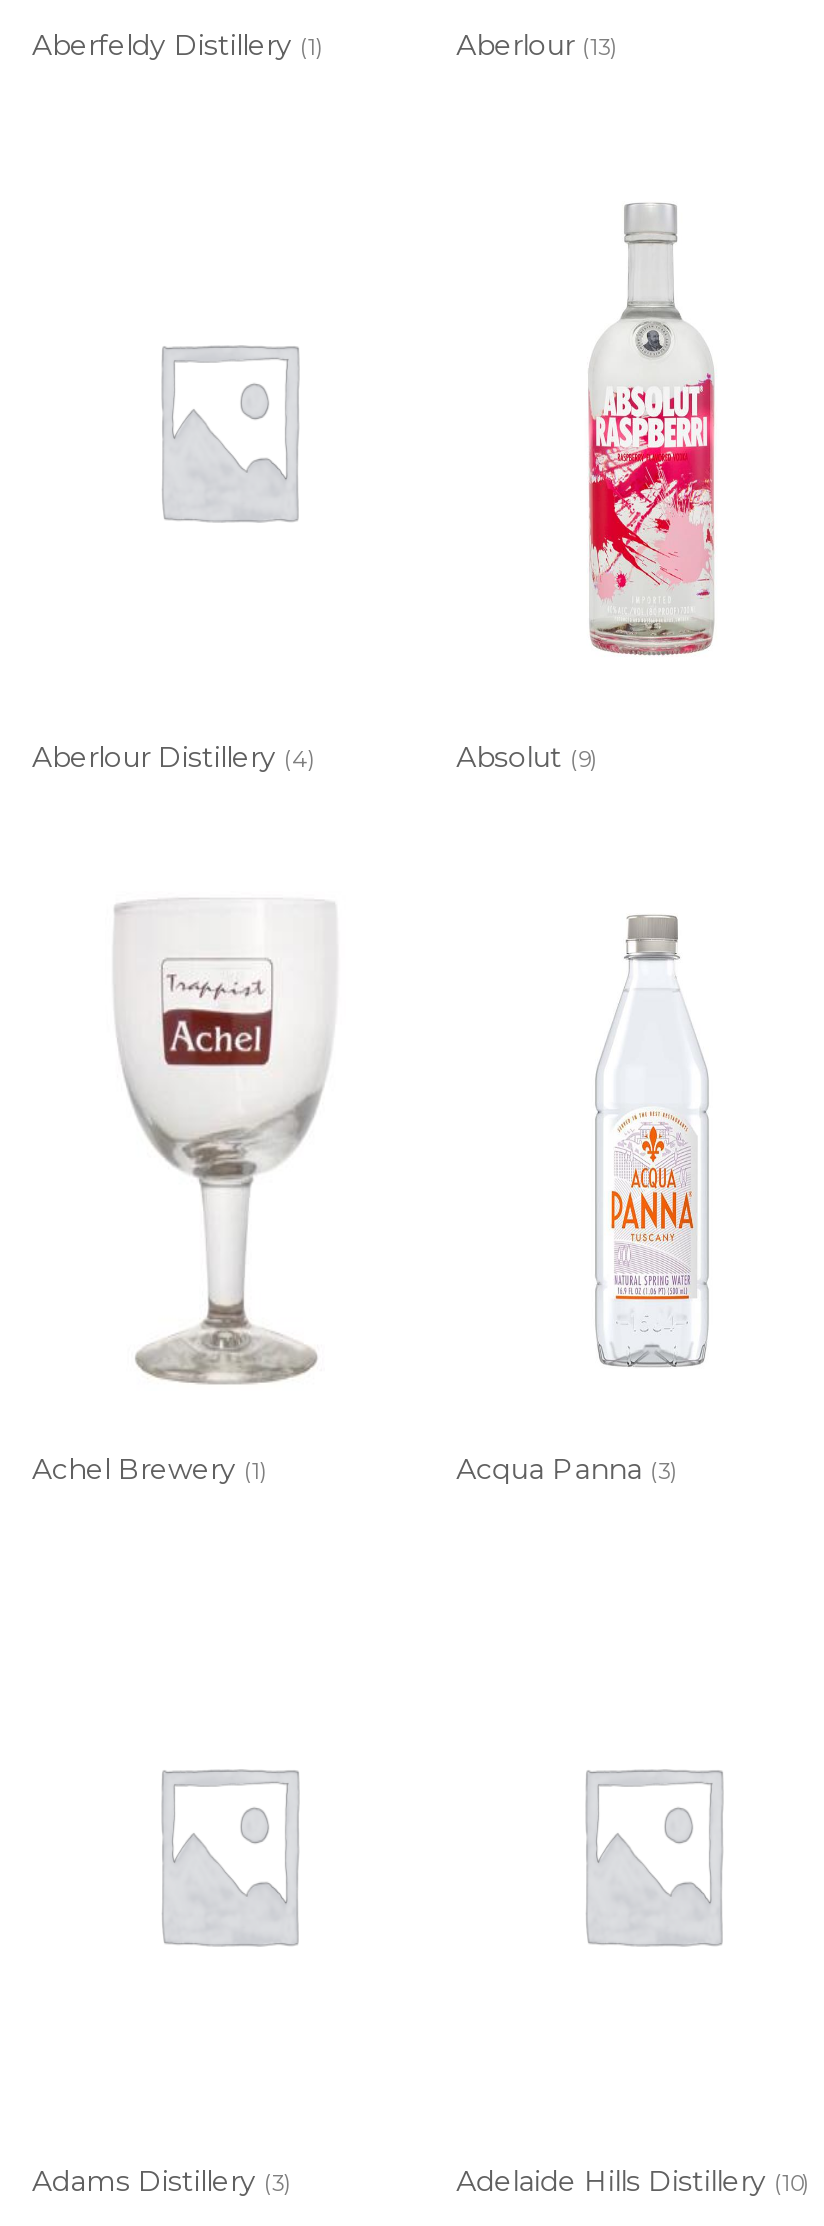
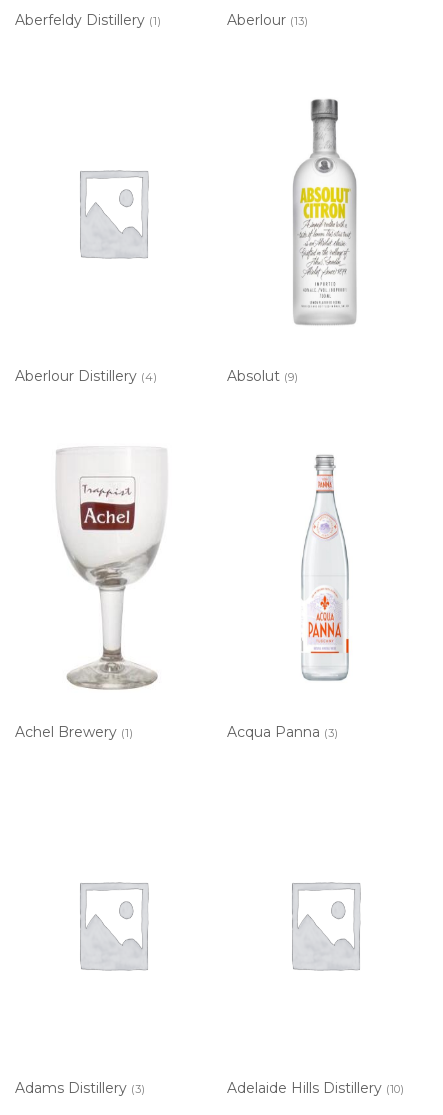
[586,205,716,655] [image] -> [292,99,357,326] [image]
[594,915,710,1367] [image] -> [297,455,353,681] [image]

